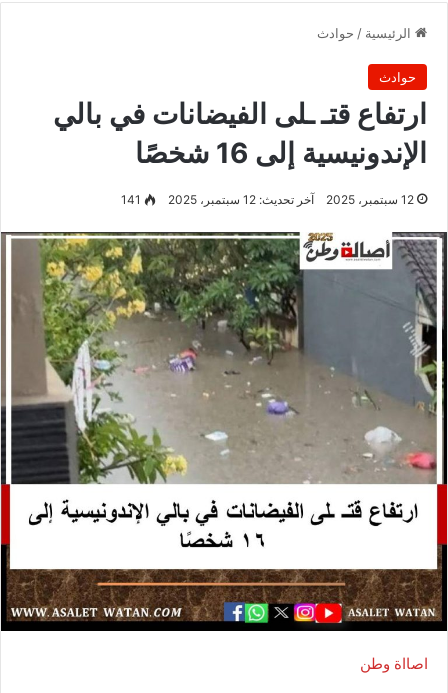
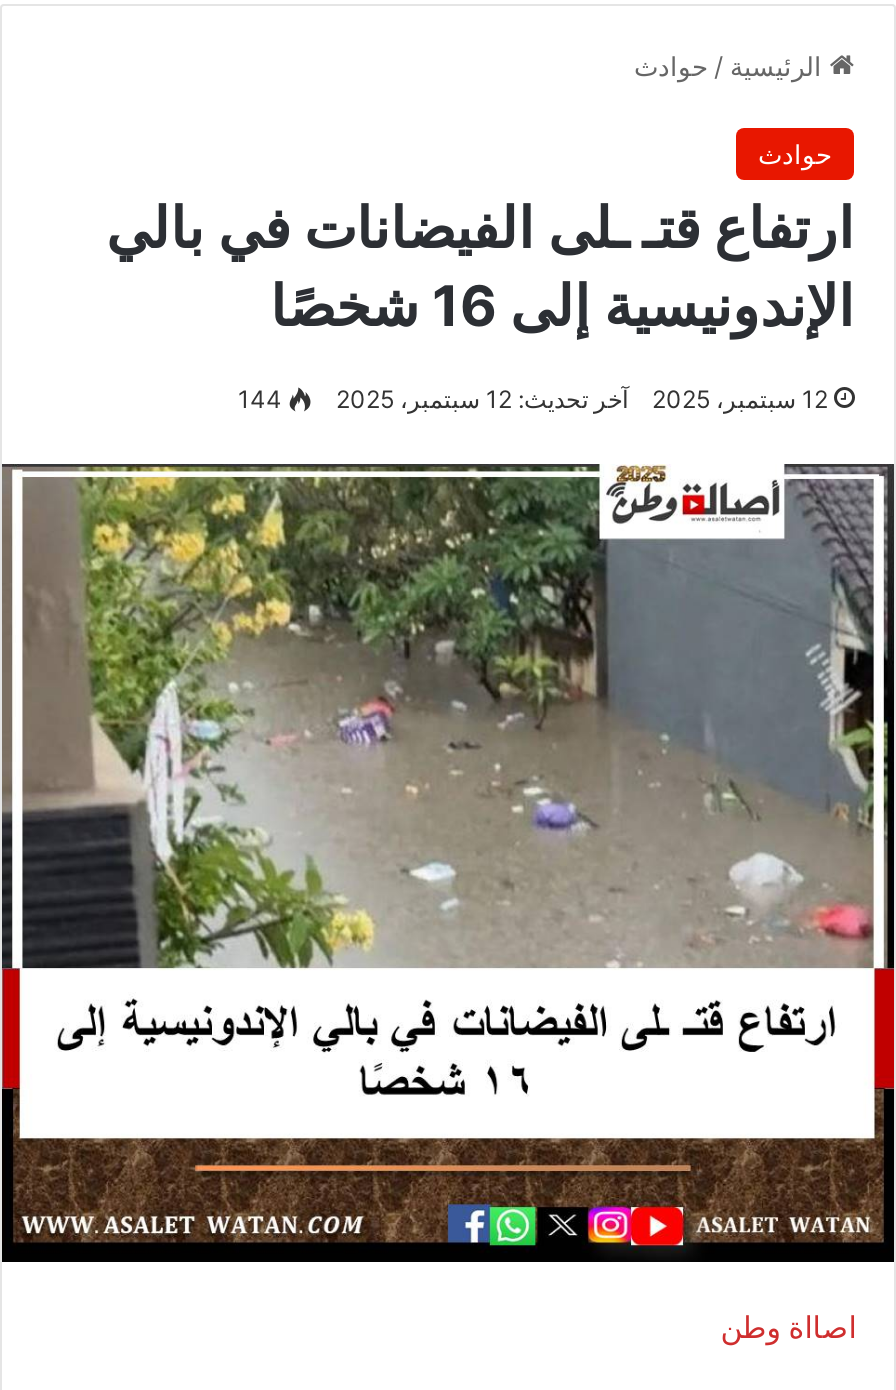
[121,192,141,207] 141 -> [238,384,282,414] 144

